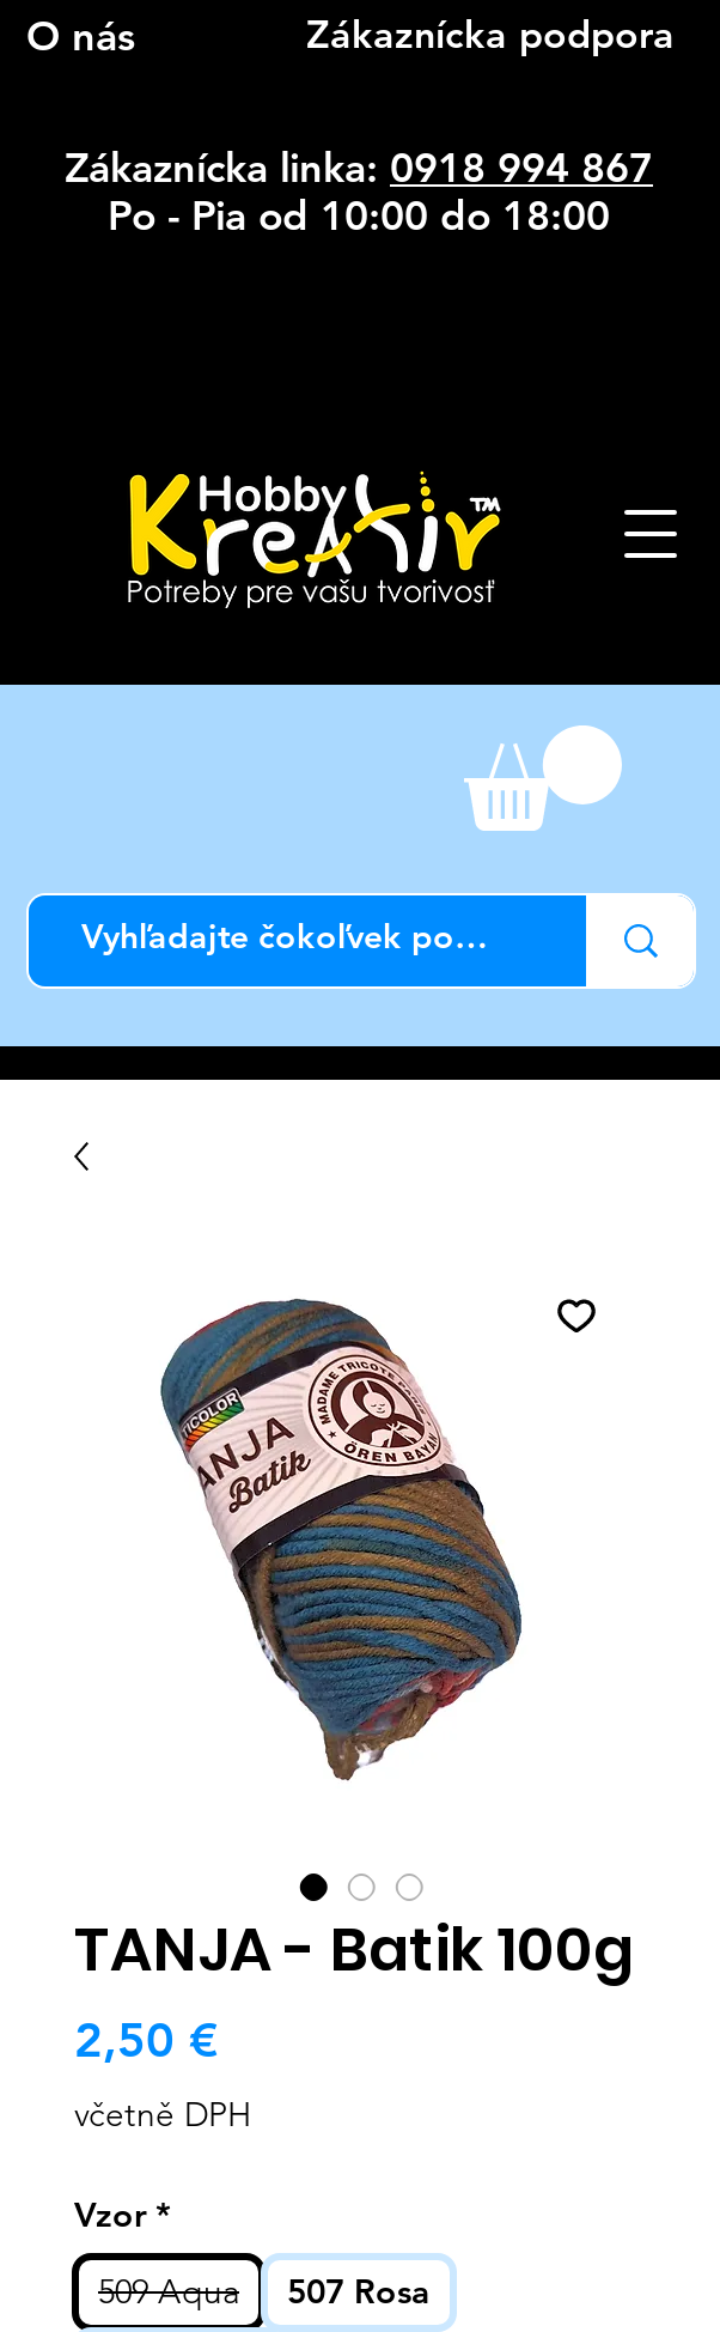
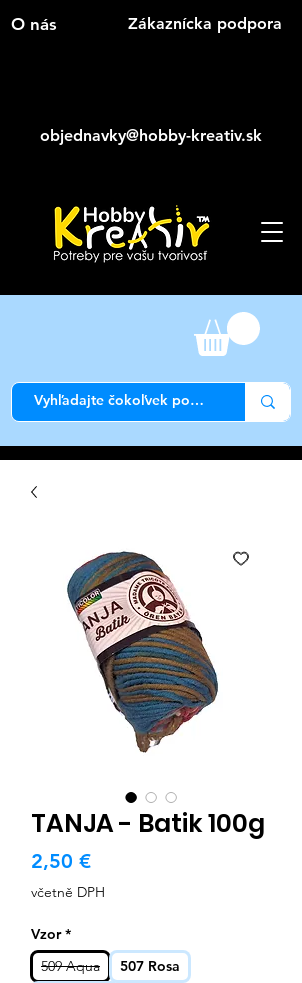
[65,144,653,239] Zákaznícka linka: 0918 994 867 | Po - Pia od 10:00 do 18:00 -> [40,126,262,145] objednavky@hobby-kreativ.sk

